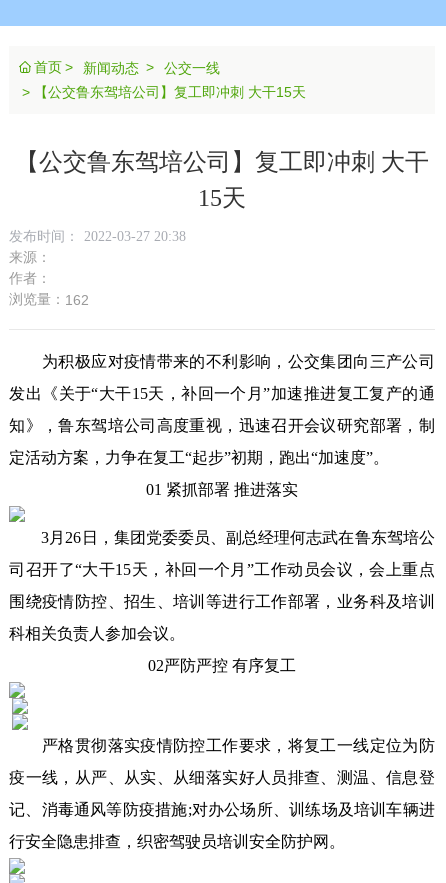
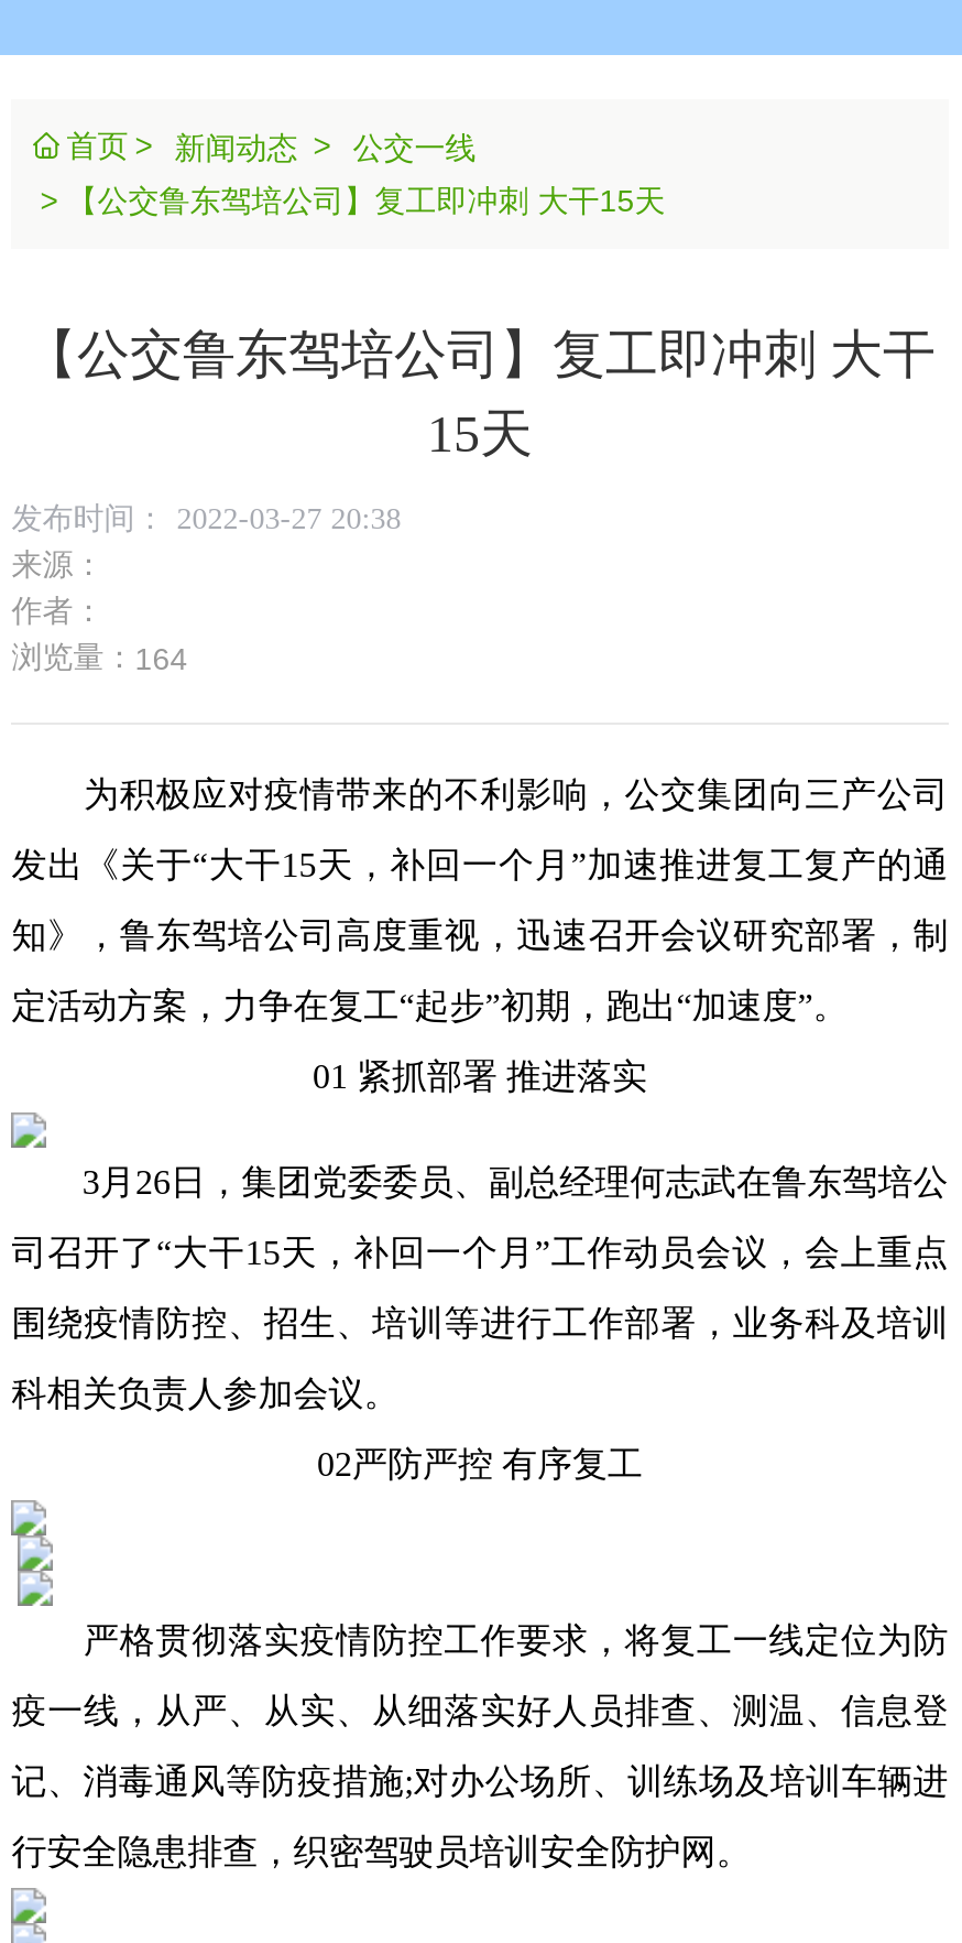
[9,291,89,308] 浏览量：162 -> [11,638,188,676] 浏览量：164

